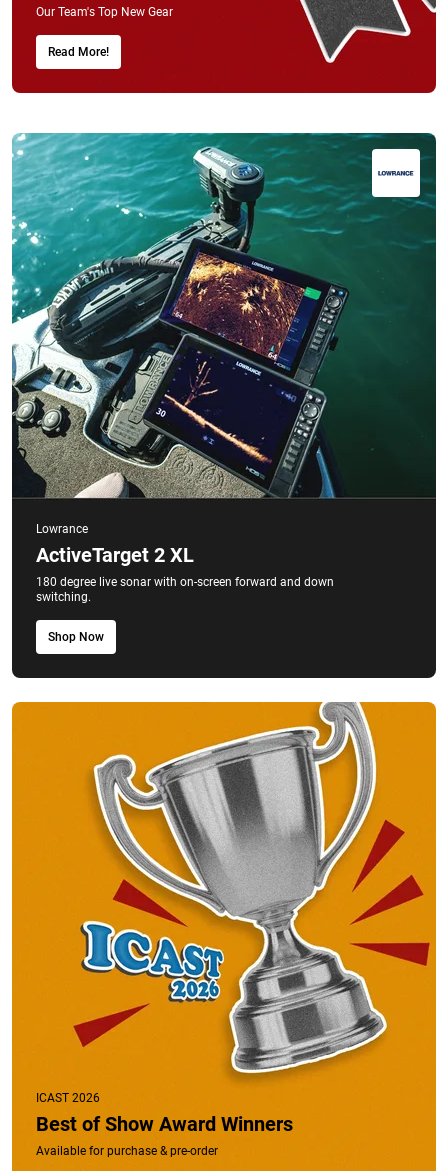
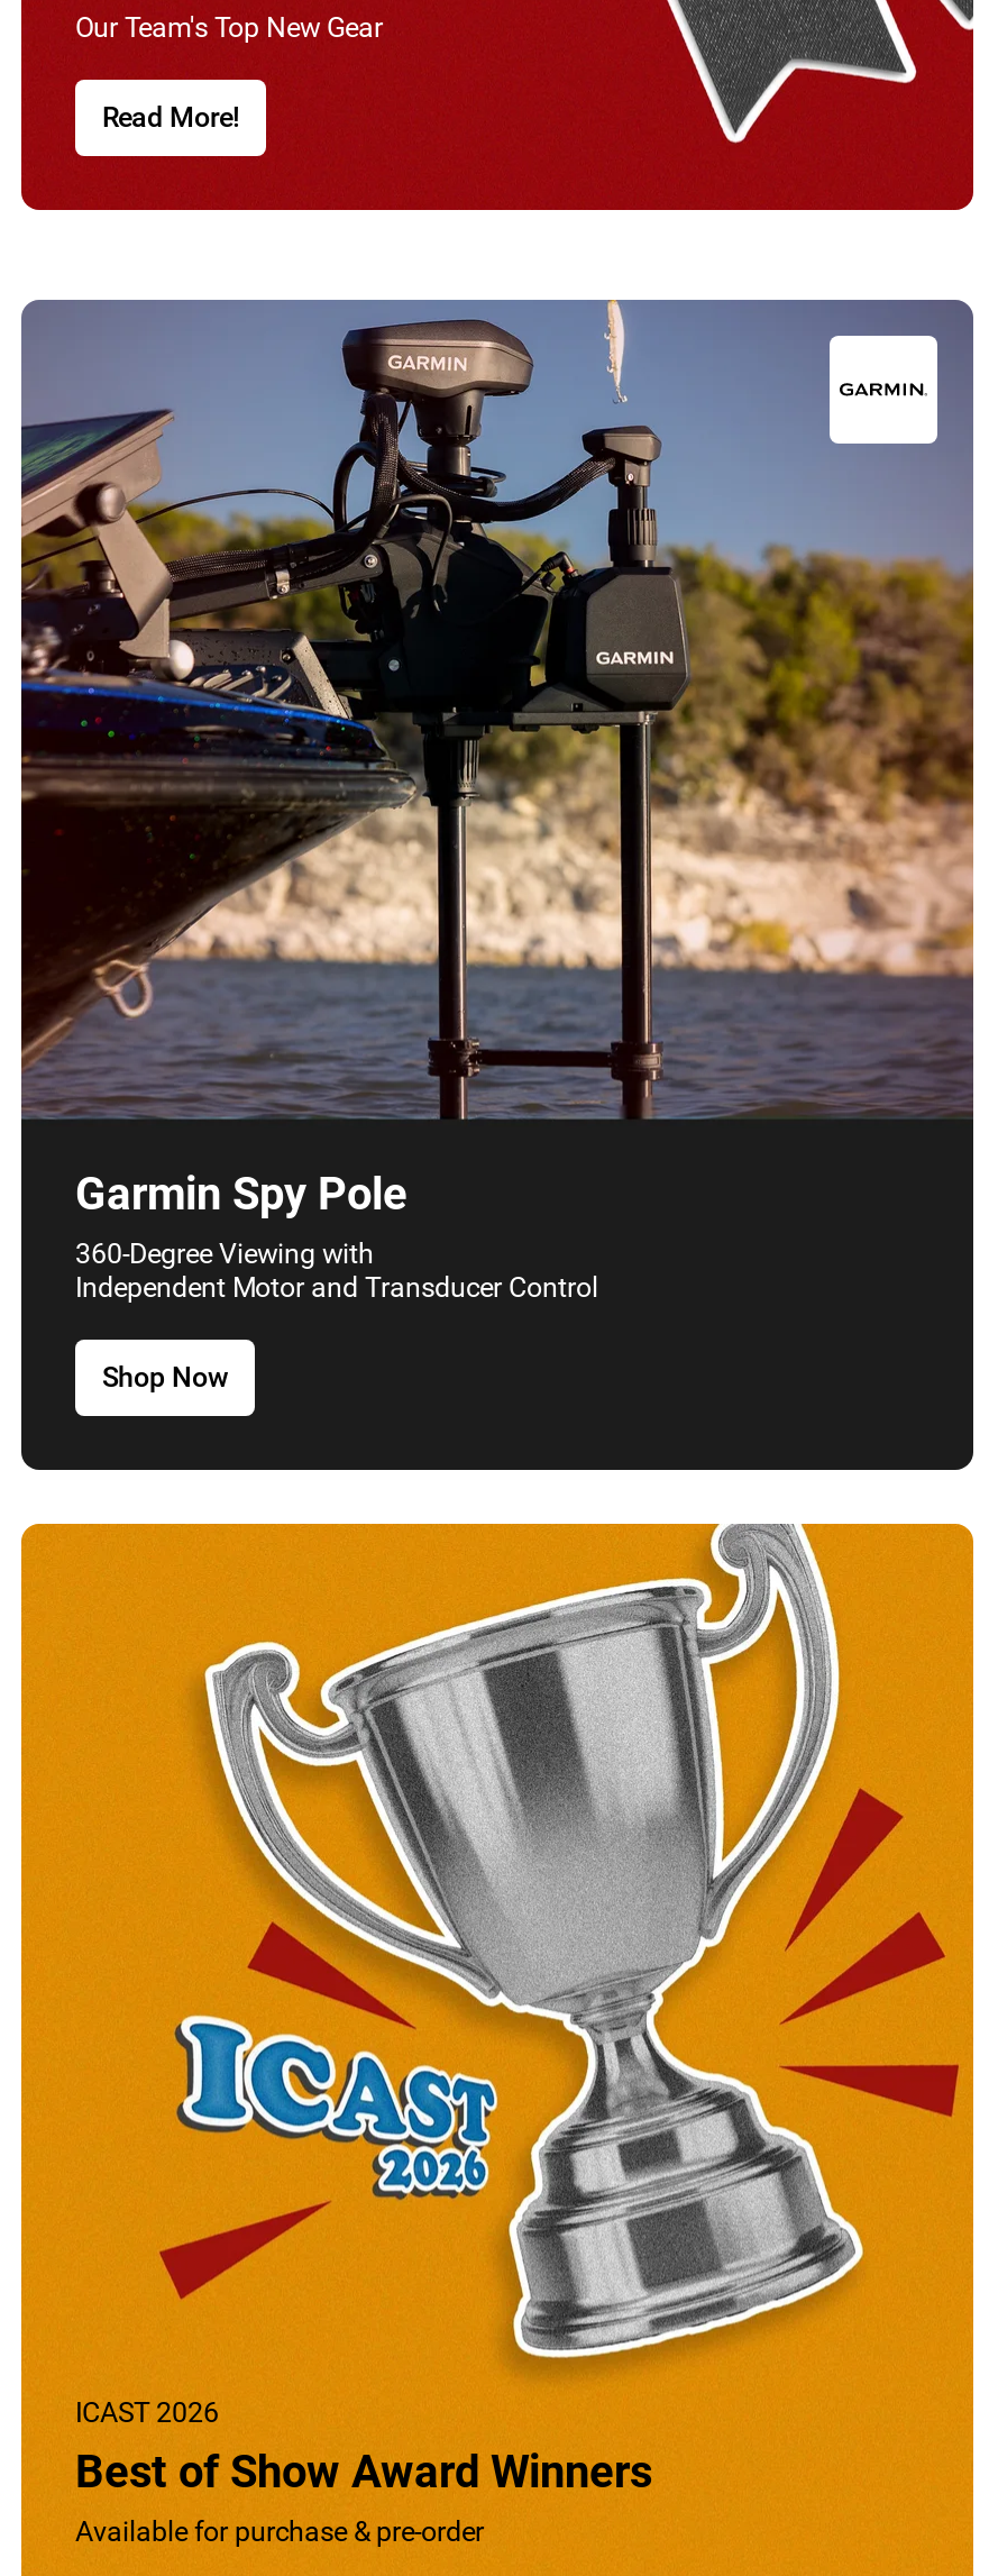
[11,132,437,604] [image] | Lowrance | ActiveTarget 2 XL | 180 degree live sonar with on-screen forward and down | switching. -> [19,299,976,1304] [image] | Garmin Spy Pole | 360-Degree Viewing with | Independent Motor and Transducer Control

